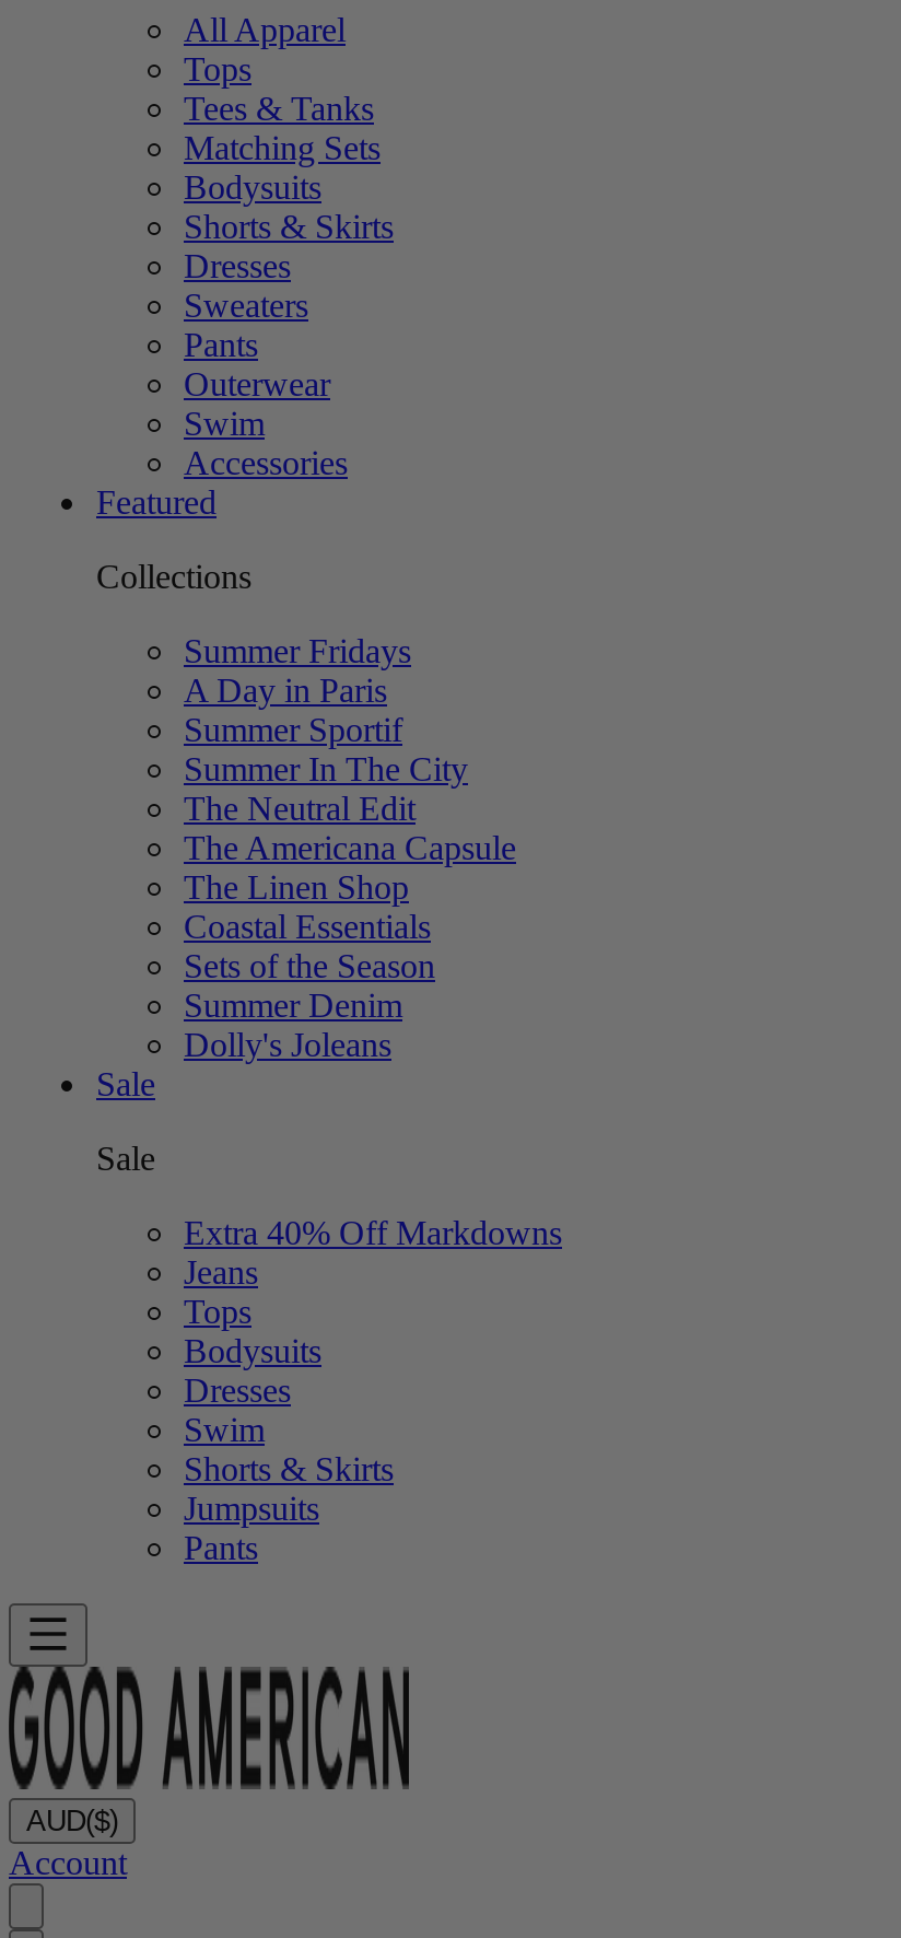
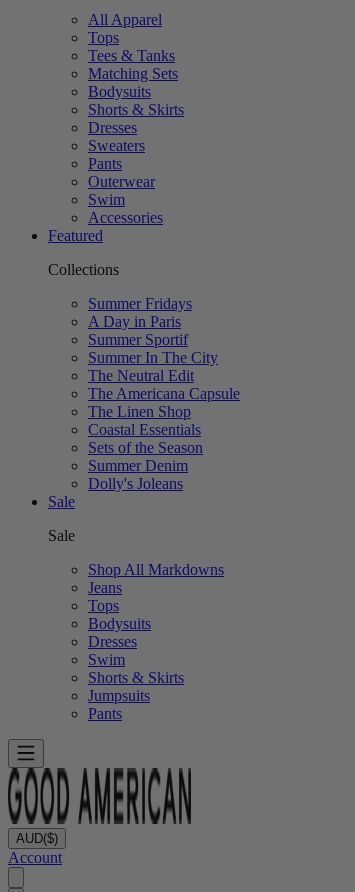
[184,1214,562,1251] Extra 40% Off Markdowns -> [88,561,224,578] Shop All Markdowns

